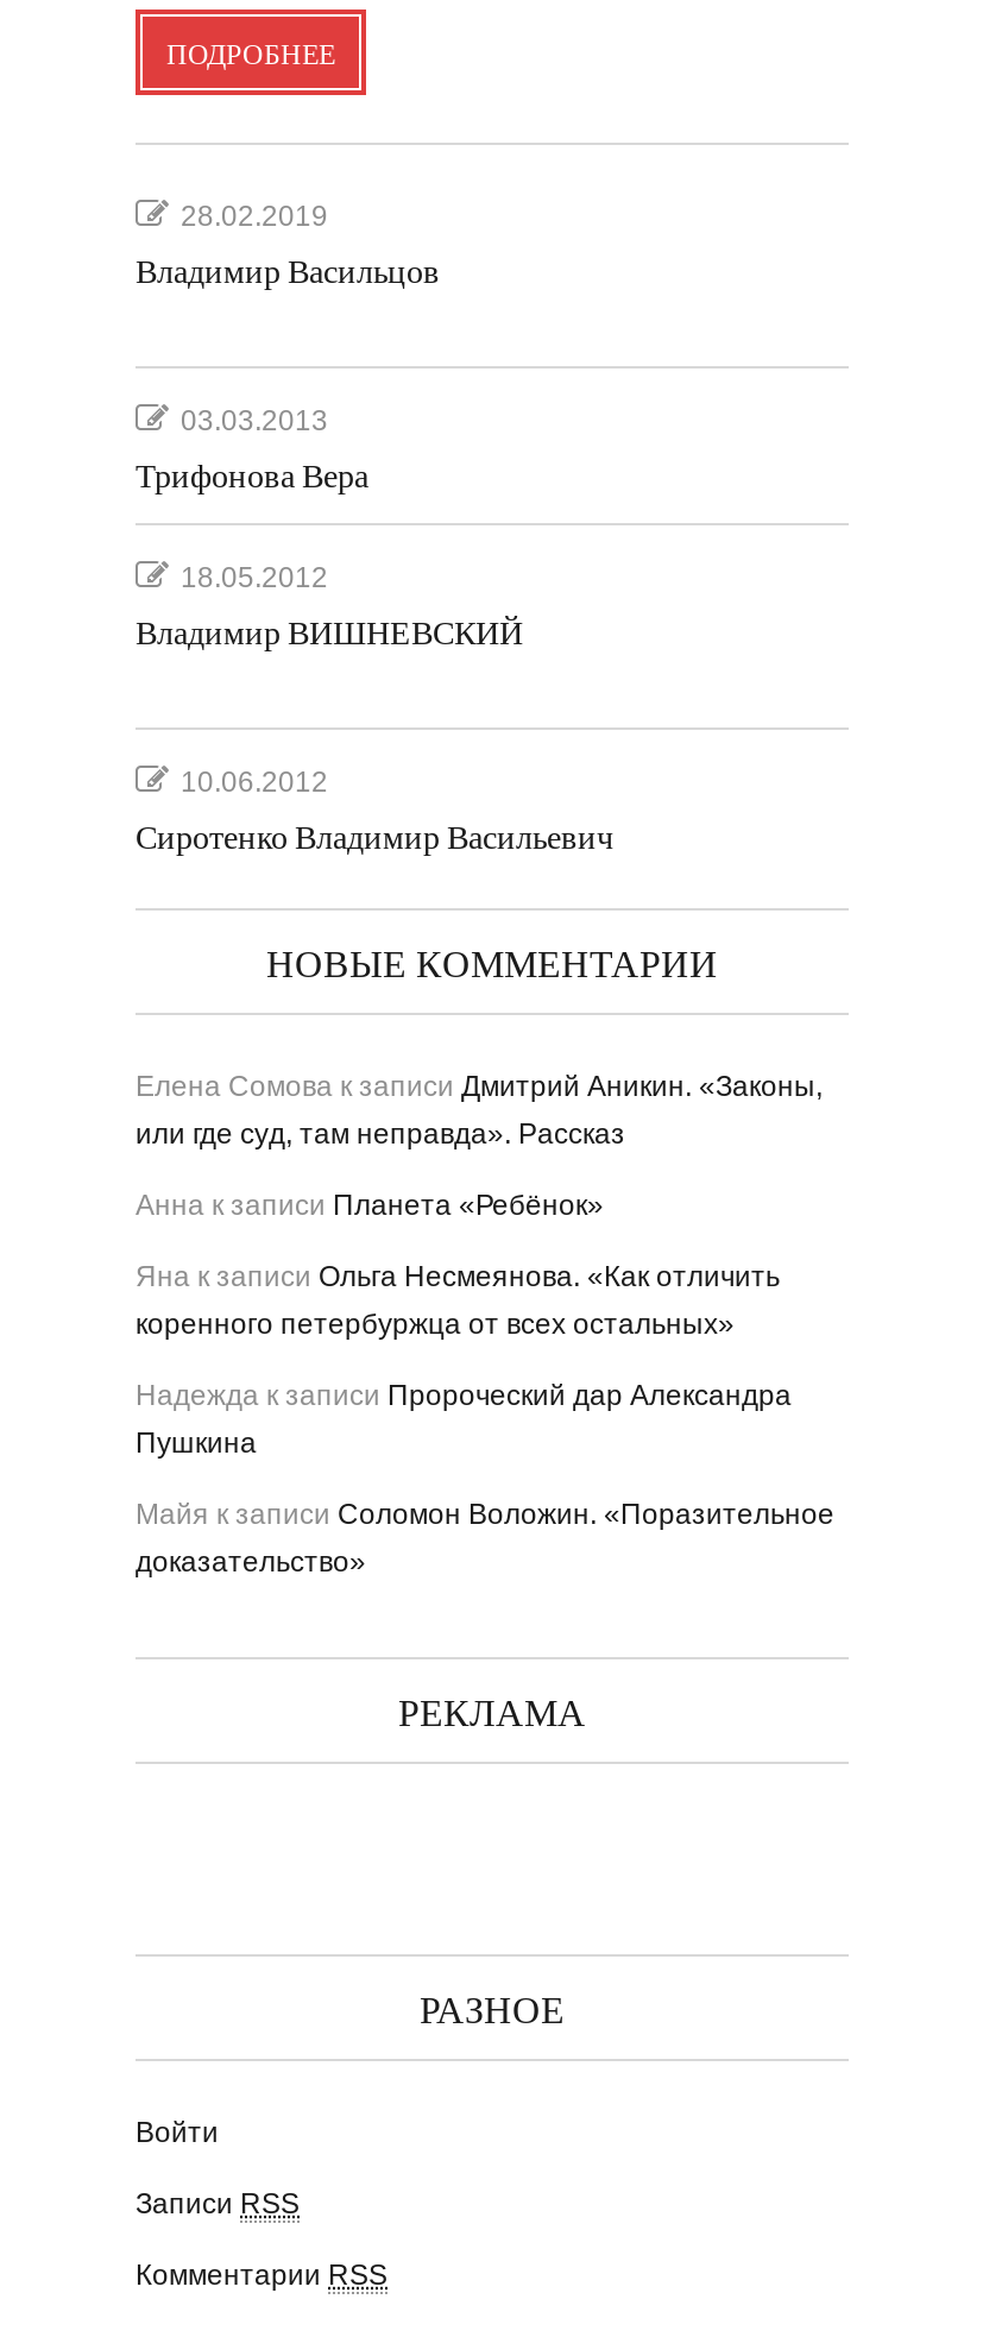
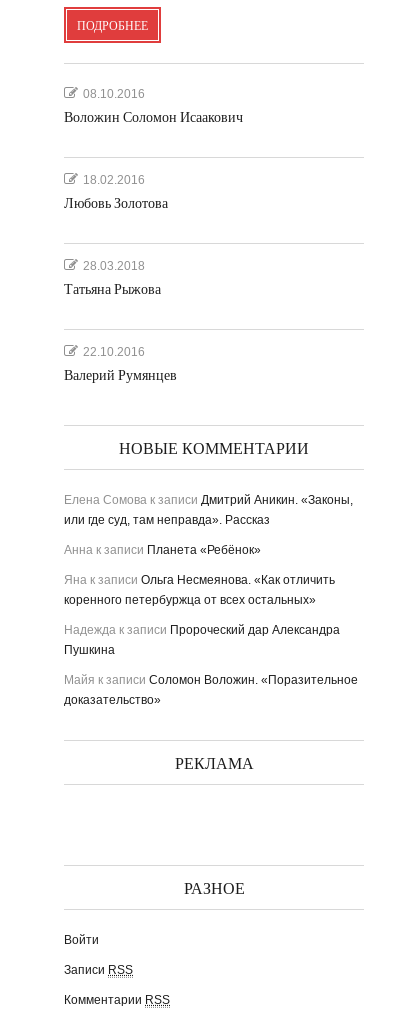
[181,200,328,233] 28.02.2019 -> [83,87,145,101] 08.10.2016
[136,252,440,292] Владимир Васильцов -> [64,109,243,126] Воложин Соломон Исаакович
[181,404,328,437] 03.03.2013 -> [83,173,145,187] 18.02.2016
[136,456,368,497] Трифонова Вера -> [64,195,168,212] Любовь Золотова
[181,561,328,594] 18.05.2012 -> [83,259,145,273] 28.03.2018
[136,613,523,654] Владимир ВИШНЕВСКИЙ -> [64,281,161,298] Татьяна Рыжова
[181,766,328,799] 10.06.2012 -> [83,345,145,359] 22.10.2016
[136,818,613,858] Сиротенко Владимир Васильевич -> [64,367,177,384] Валерий Румянцев

